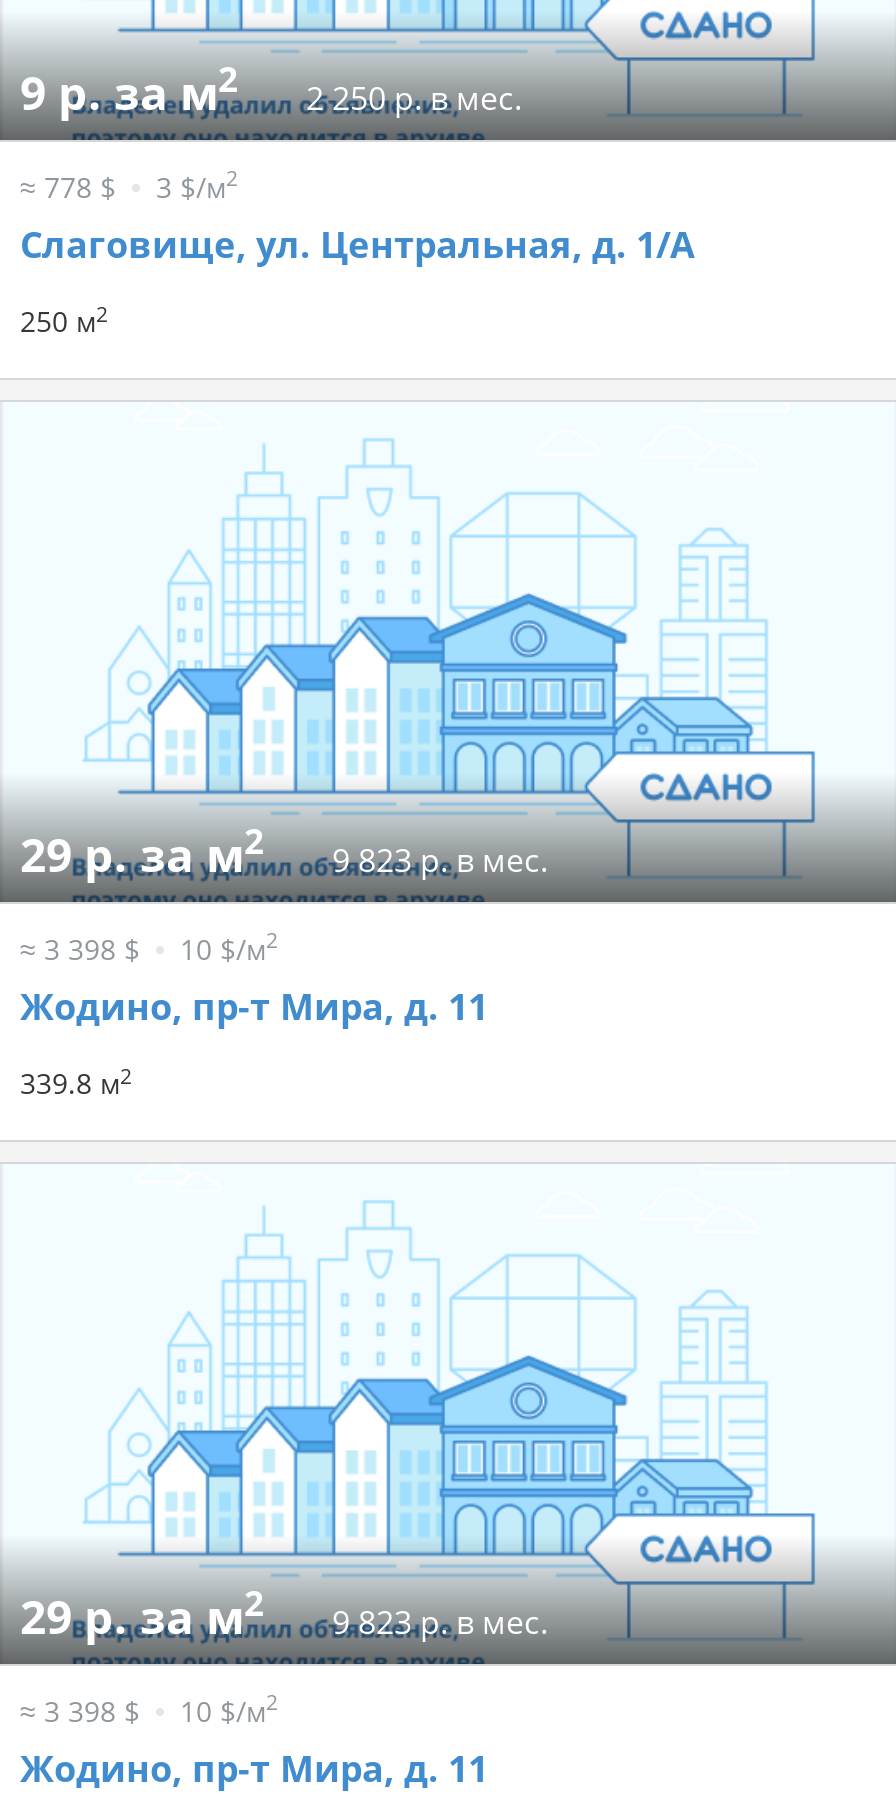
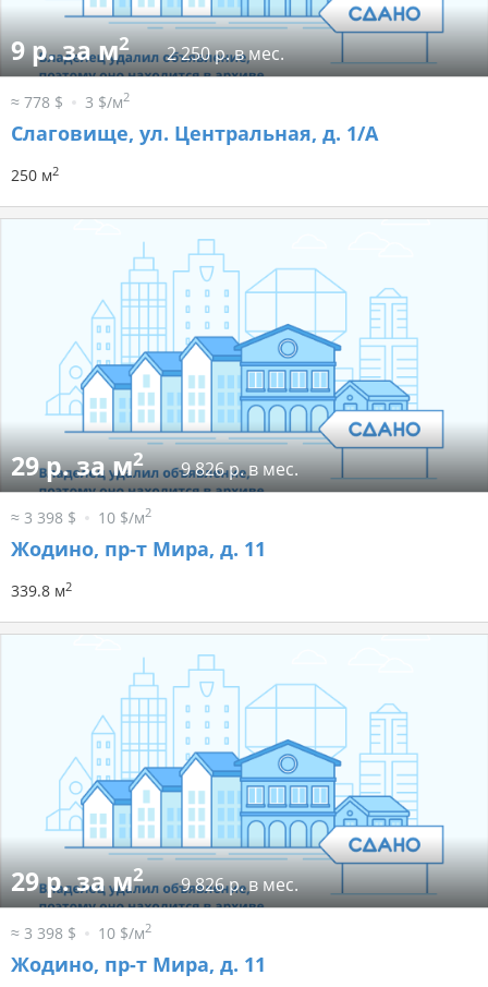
[20,819,548,886] 29 р. за м2 9 823 р. в мес. -> [11,446,298,483] 29 р. за м2 9 826 р. в мес.
[20,1581,548,1648] 29 р. за м2 9 823 р. в мес. -> [11,862,298,899] 29 р. за м2 9 826 р. в мес.

